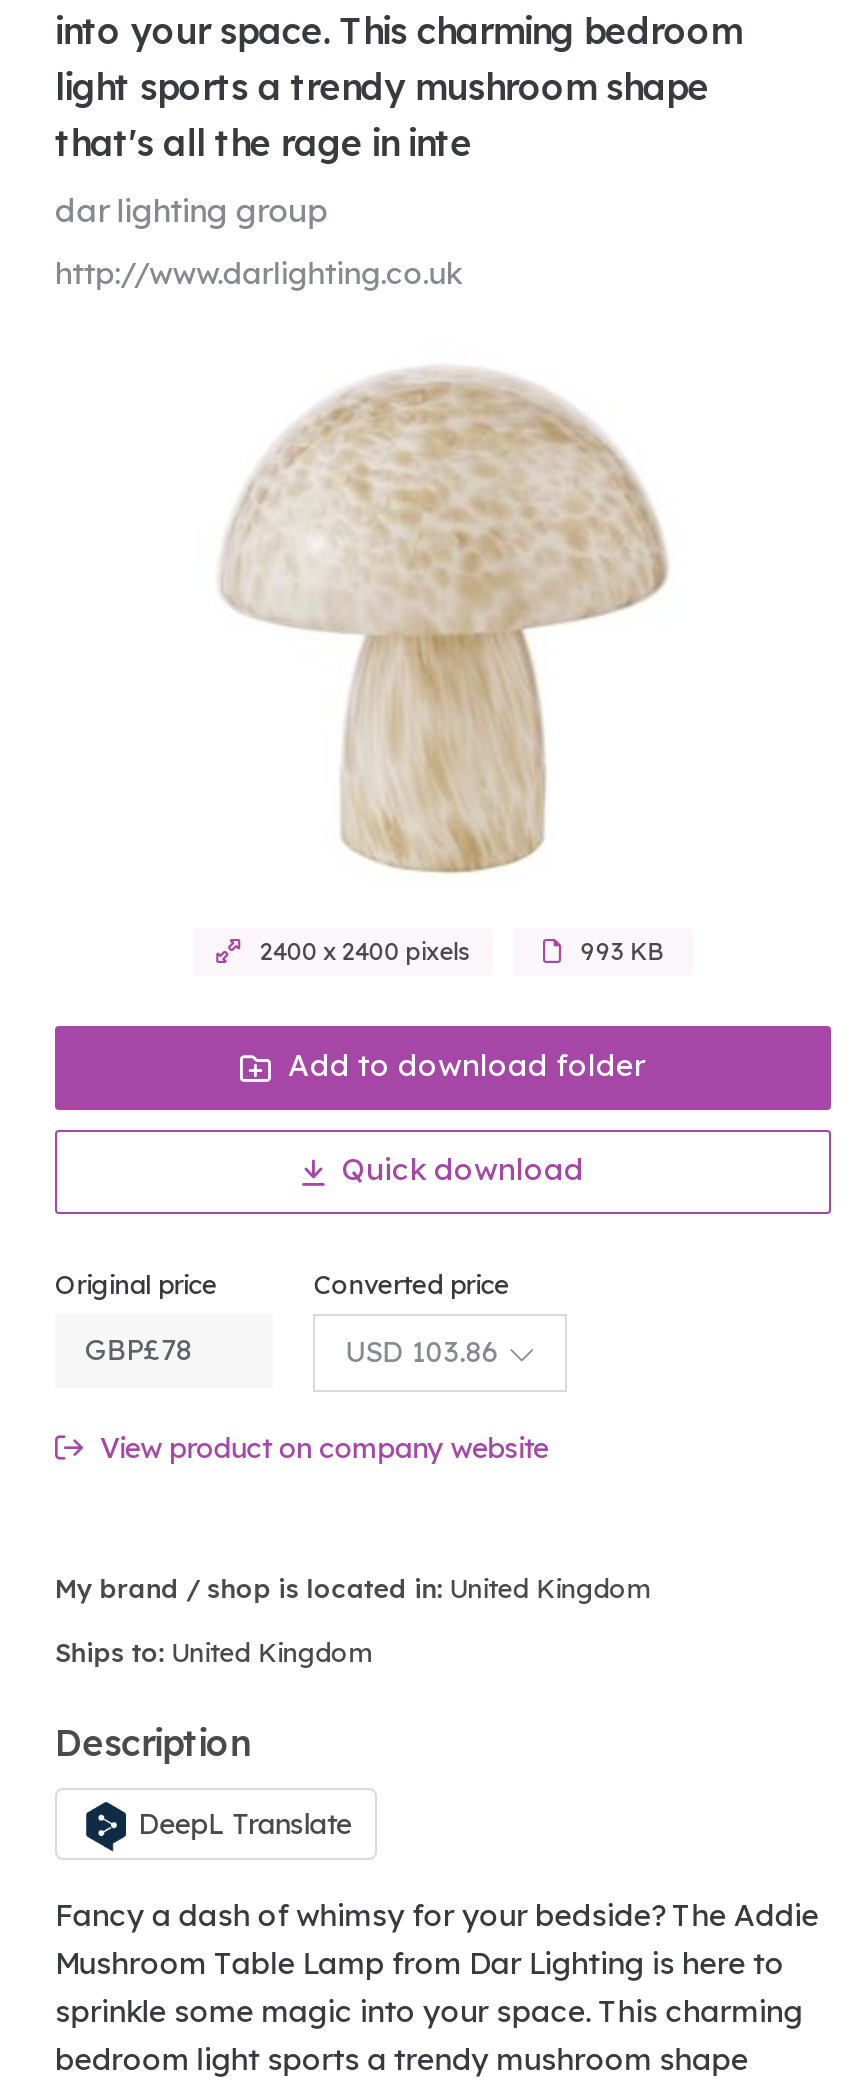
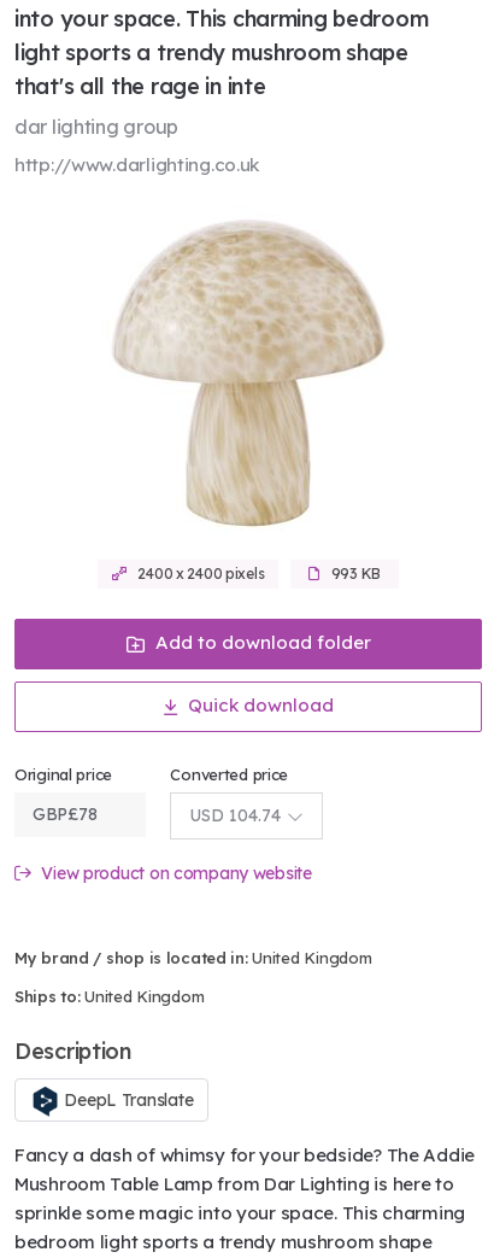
[346,1334,498,1370] USD 103.86 -> [190,804,281,826] USD 104.74

